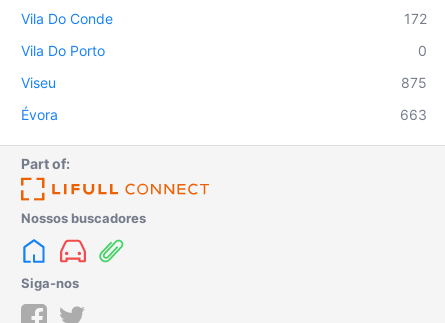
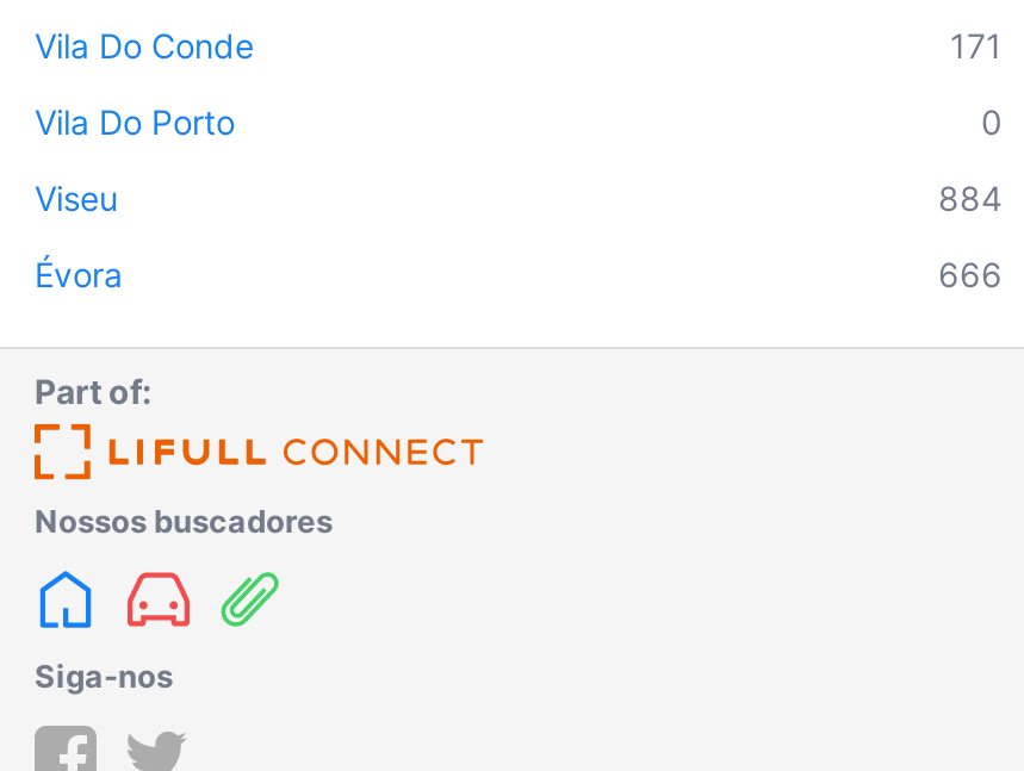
[404,10,427,27] 172 -> [950,24,1003,65] 171
[401,74,427,91] 875 -> [938,177,1003,217] 884
[400,106,427,123] 663 -> [938,253,1003,293] 666

